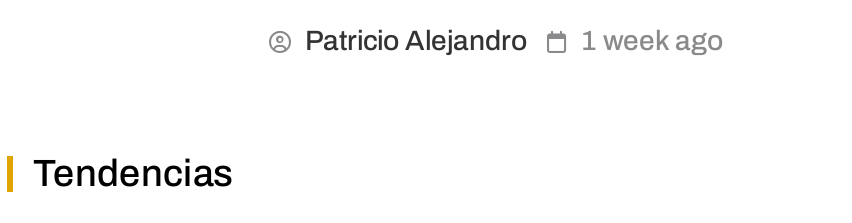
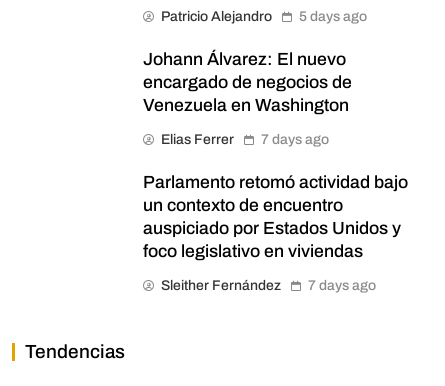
[581,25,723,55] 1 week ago -> [143,8,408,292] 5 days ago | Johann Álvarez: El nuevo | encargado de negocios de | Venezuela en Washington | Elias Ferrer | 7 days ago | Parlamento retomó actividad bajo | un contexto de encuentro | auspiciado por Estados Unidos y | foco legislativo en viviendas | Sleither Fernández | 7 days ago

